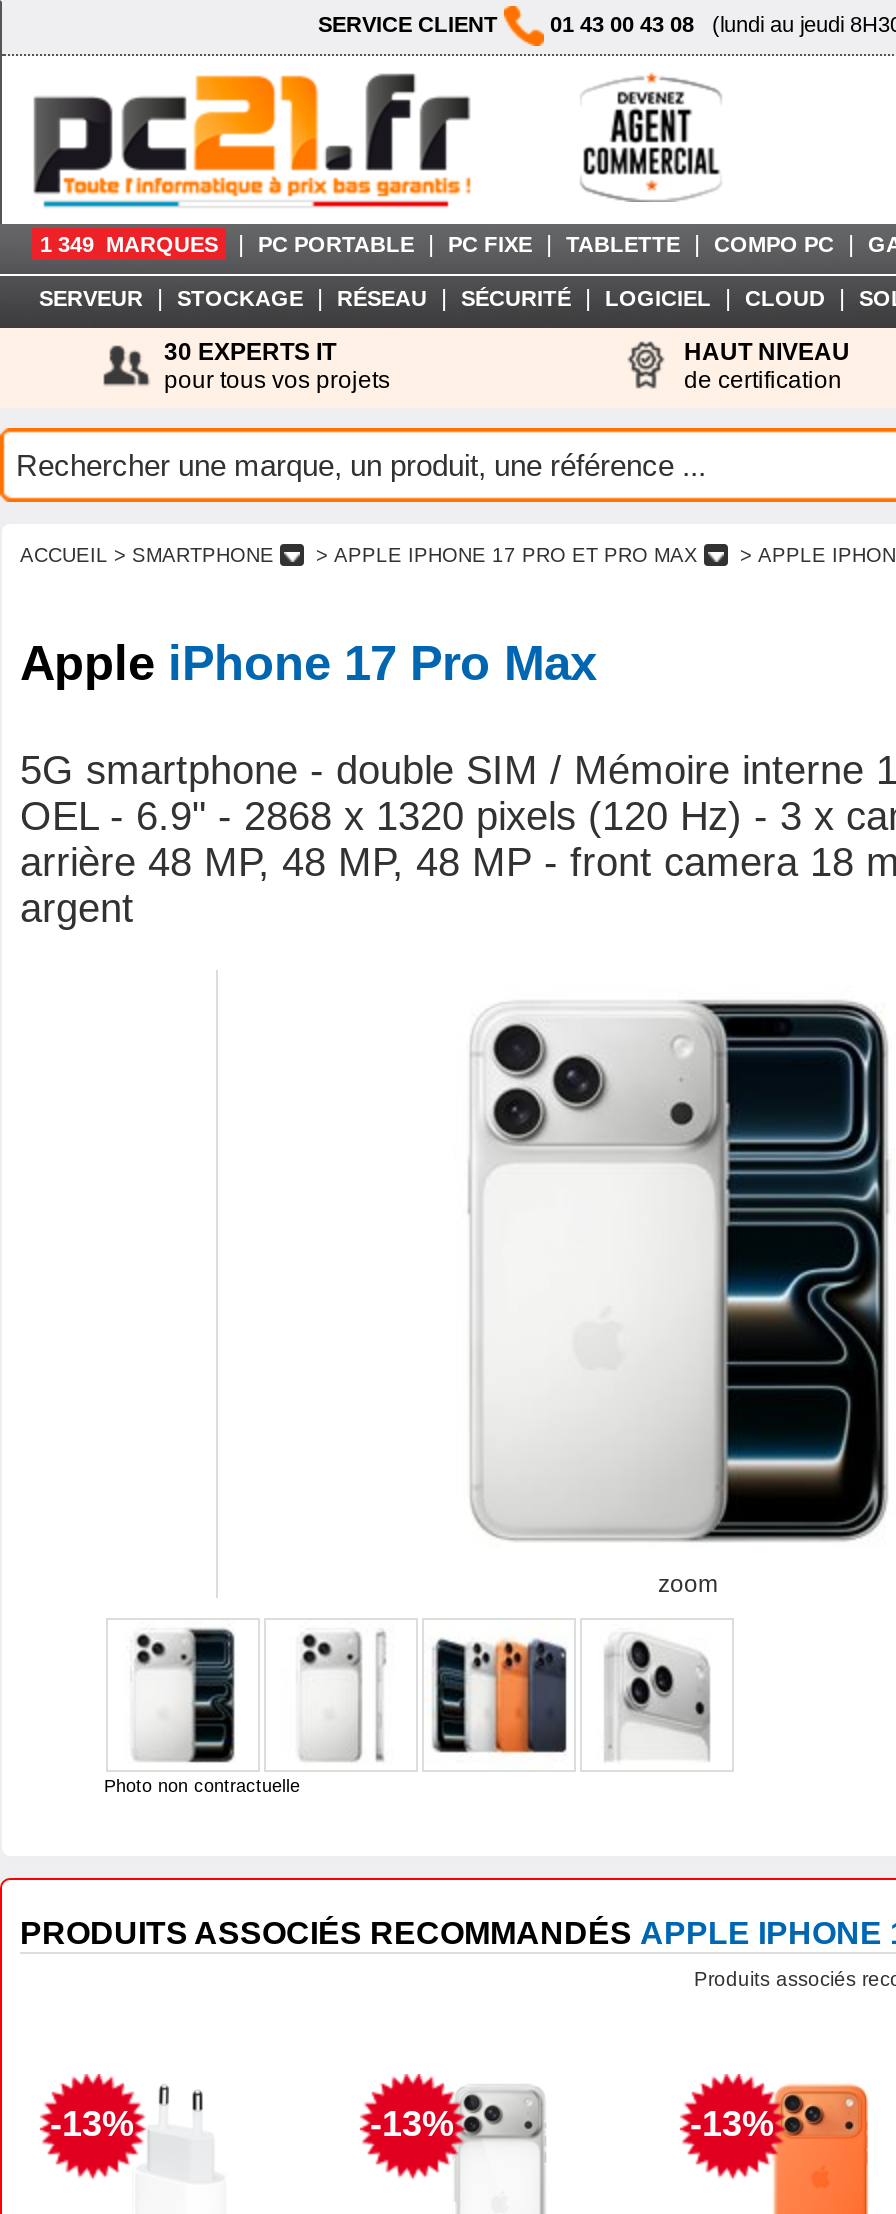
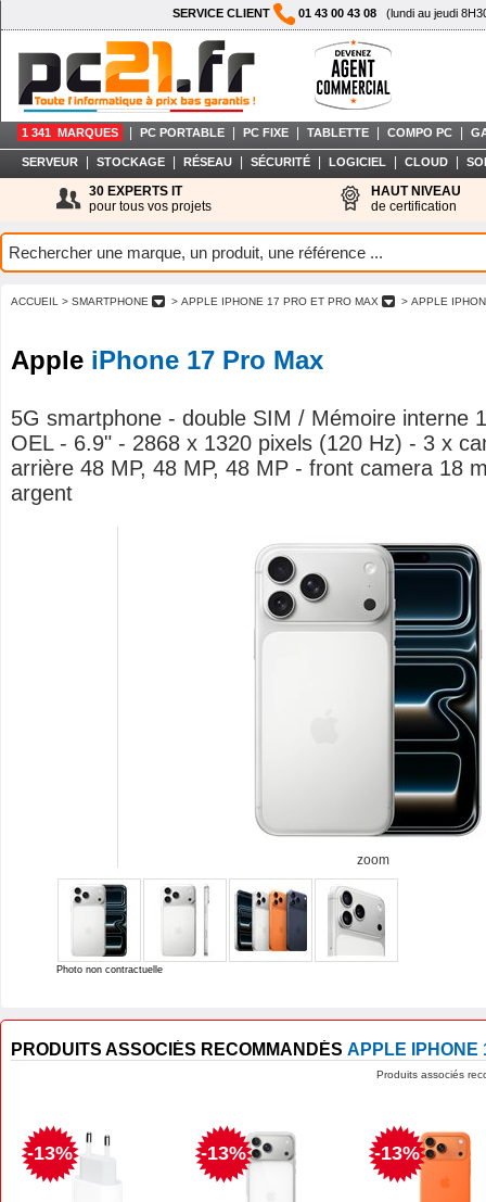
[40,232,218,256] 1 349 MARQUES -> [22,126,118,139] 1 341 MARQUES

